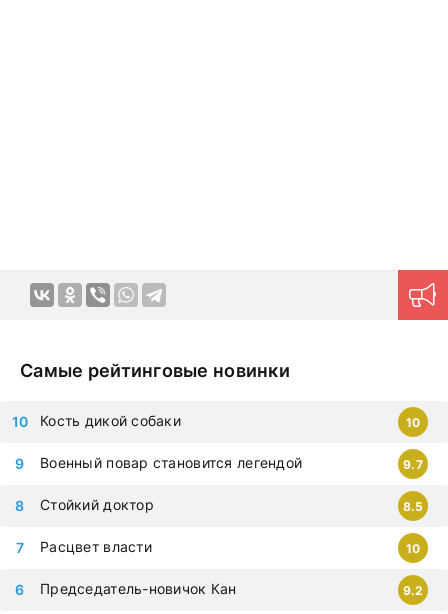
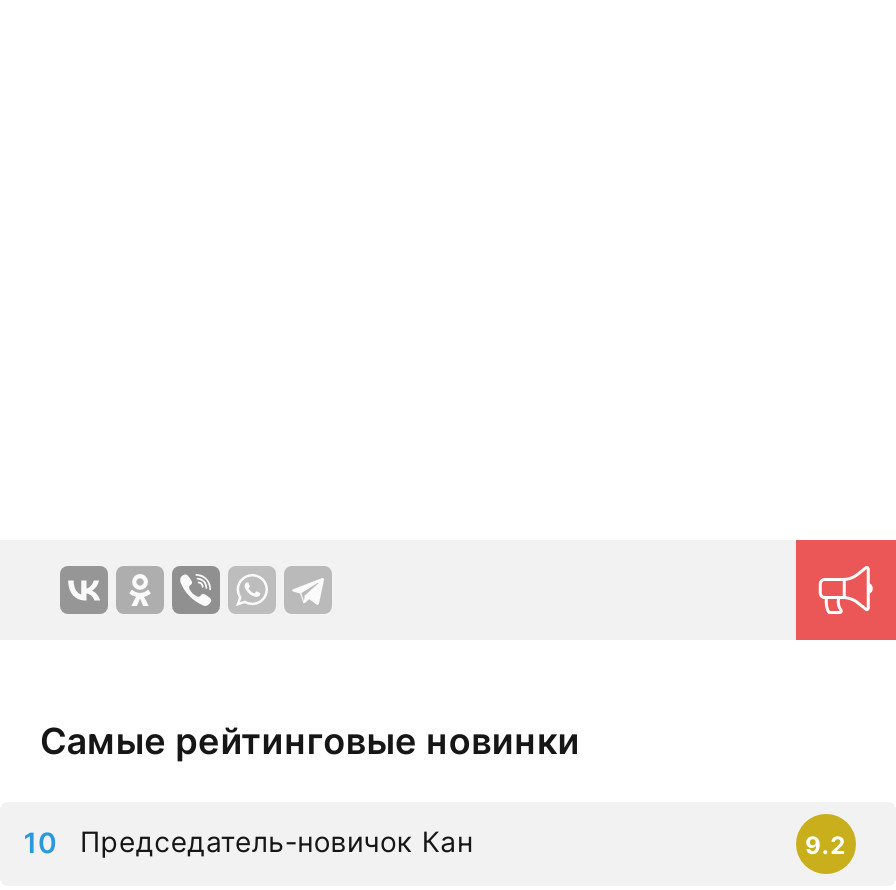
[40,411,420,429] Кость дикой собаки | 10 -> none
[40,453,423,471] Военный повар становится легендой | 9.7 -> none
[40,495,423,513] Стойкий доктор | 8.5 -> none
[40,537,420,555] Расцвет власти | 10 -> none

